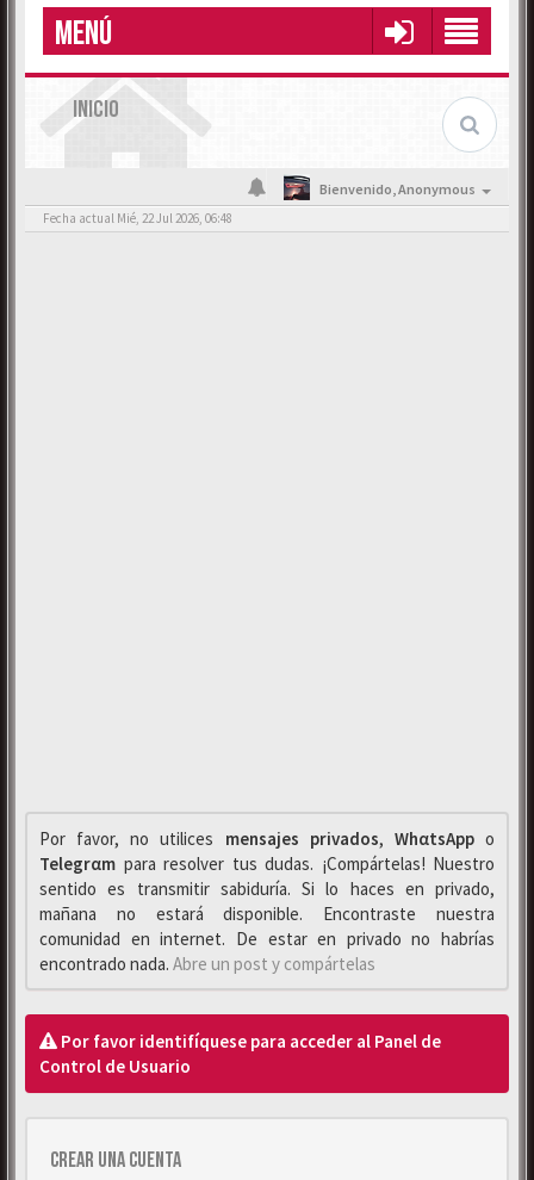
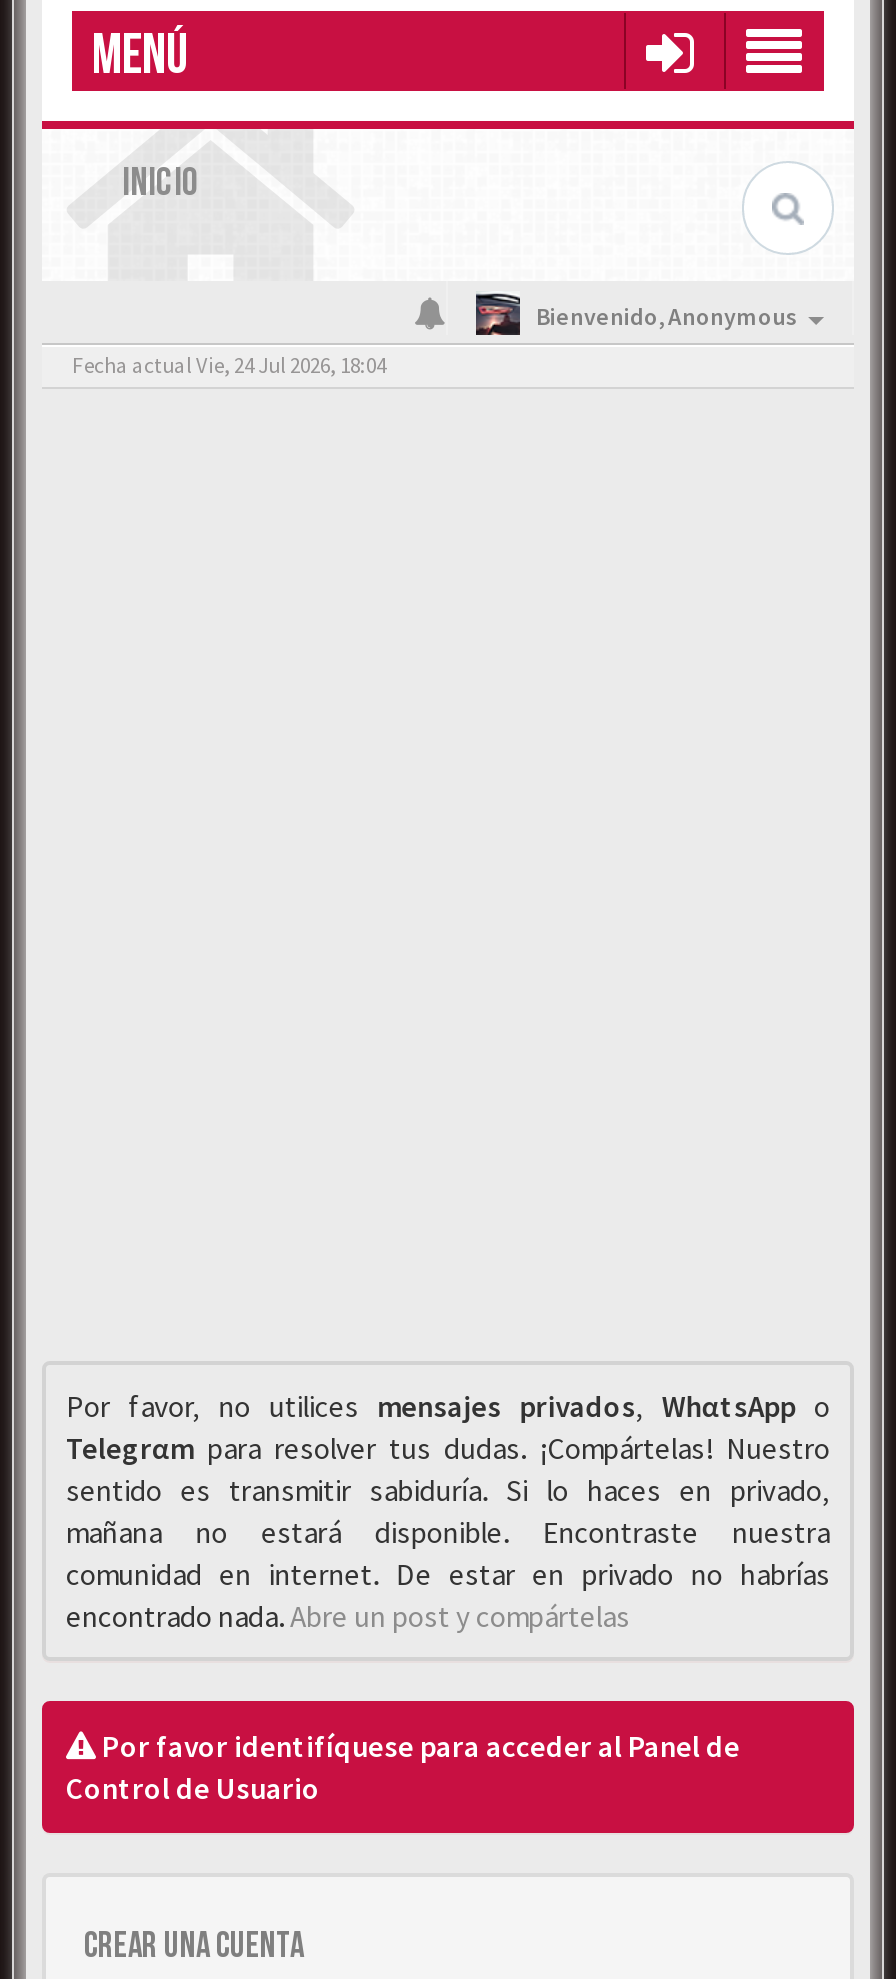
[43,210,232,226] Fecha actual Mié, 22 Jul 2026, 06:48 -> [72,351,386,379] Fecha actual Vie, 24 Jul 2026, 18:04

